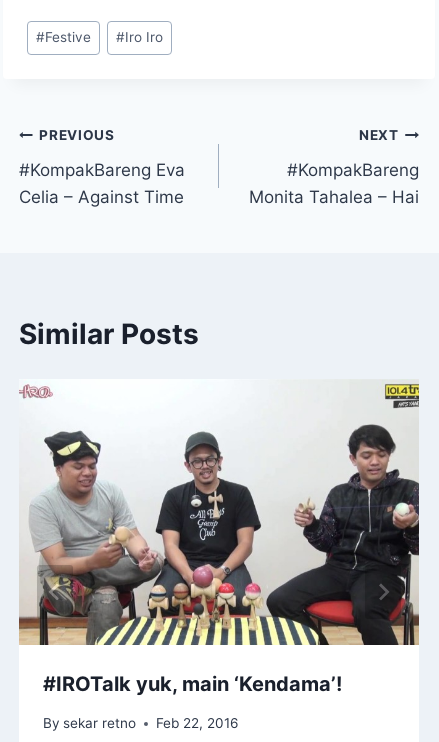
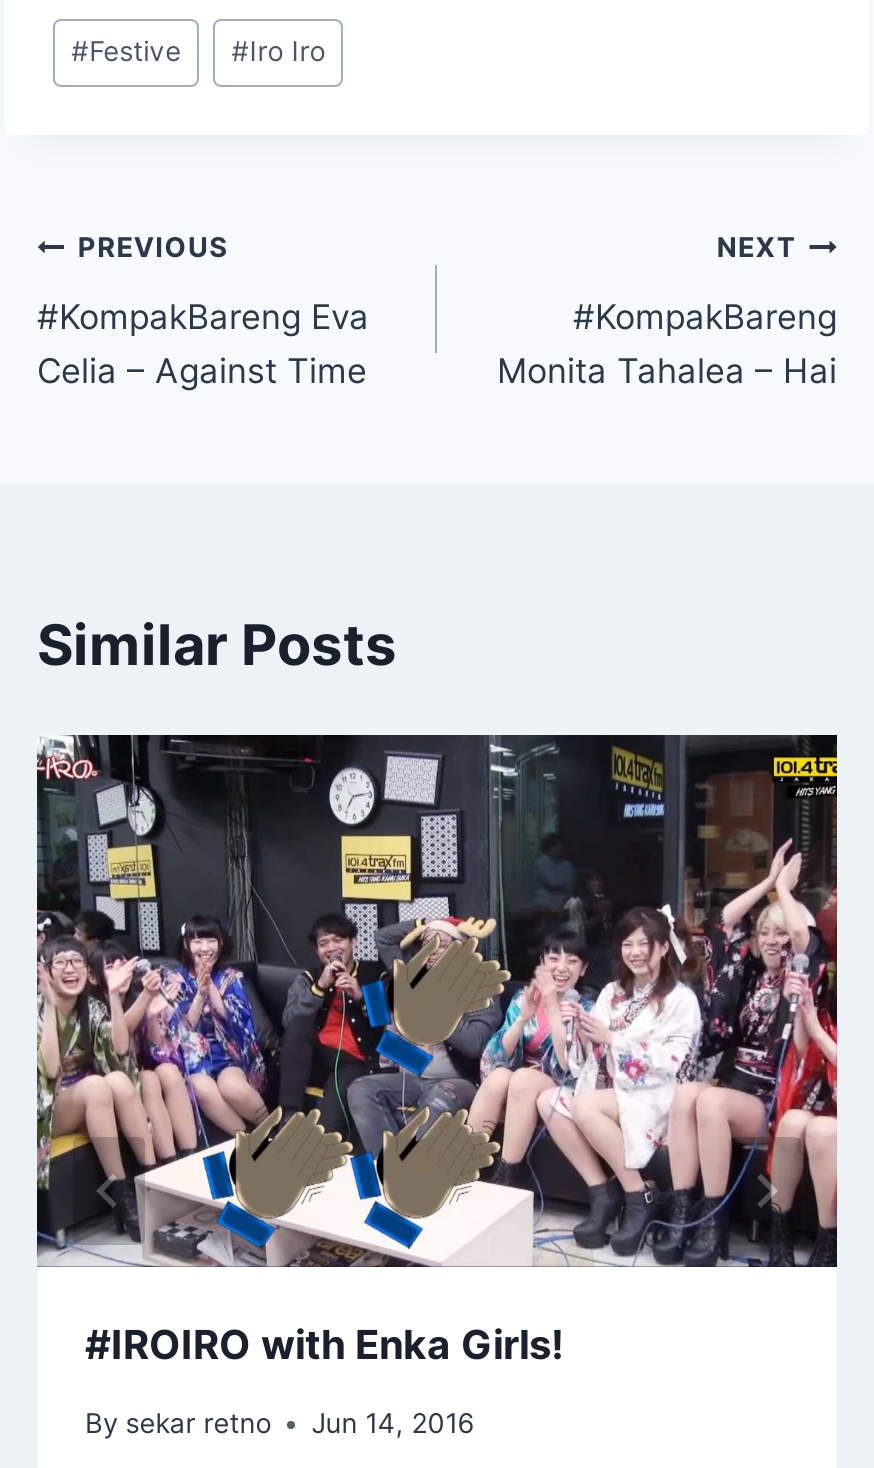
[18,379,420,696] [image] | #IROTalk yuk, main ‘Kendama’! -> [35,733,839,1370] [image] | #IROIRO with Enka Girls!
[43,715,238,731] By sekar retno Feb 22, 2016 -> [85,1407,473,1439] By sekar retno Jun 14, 2016

